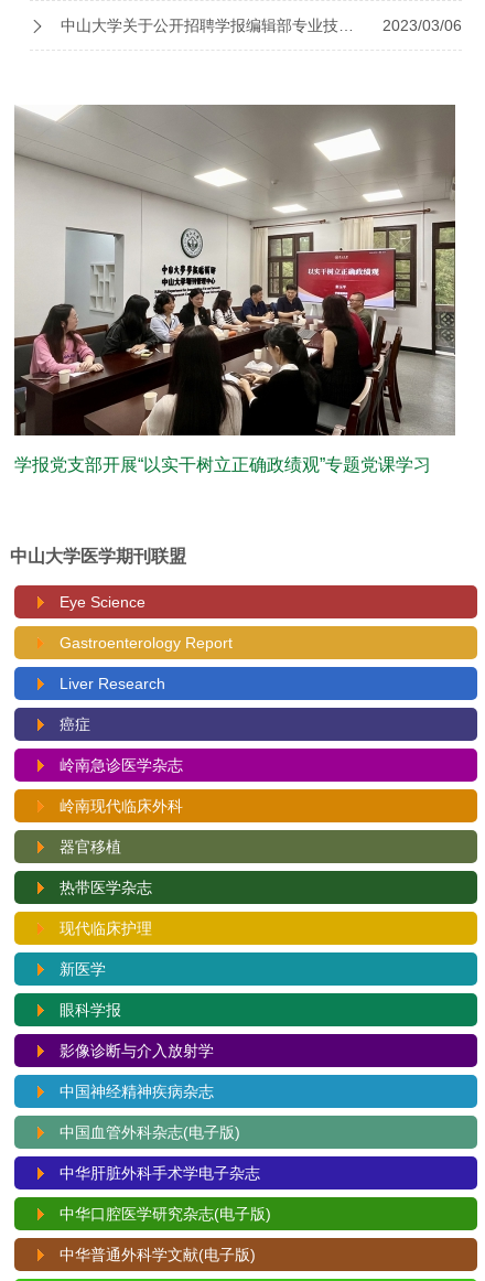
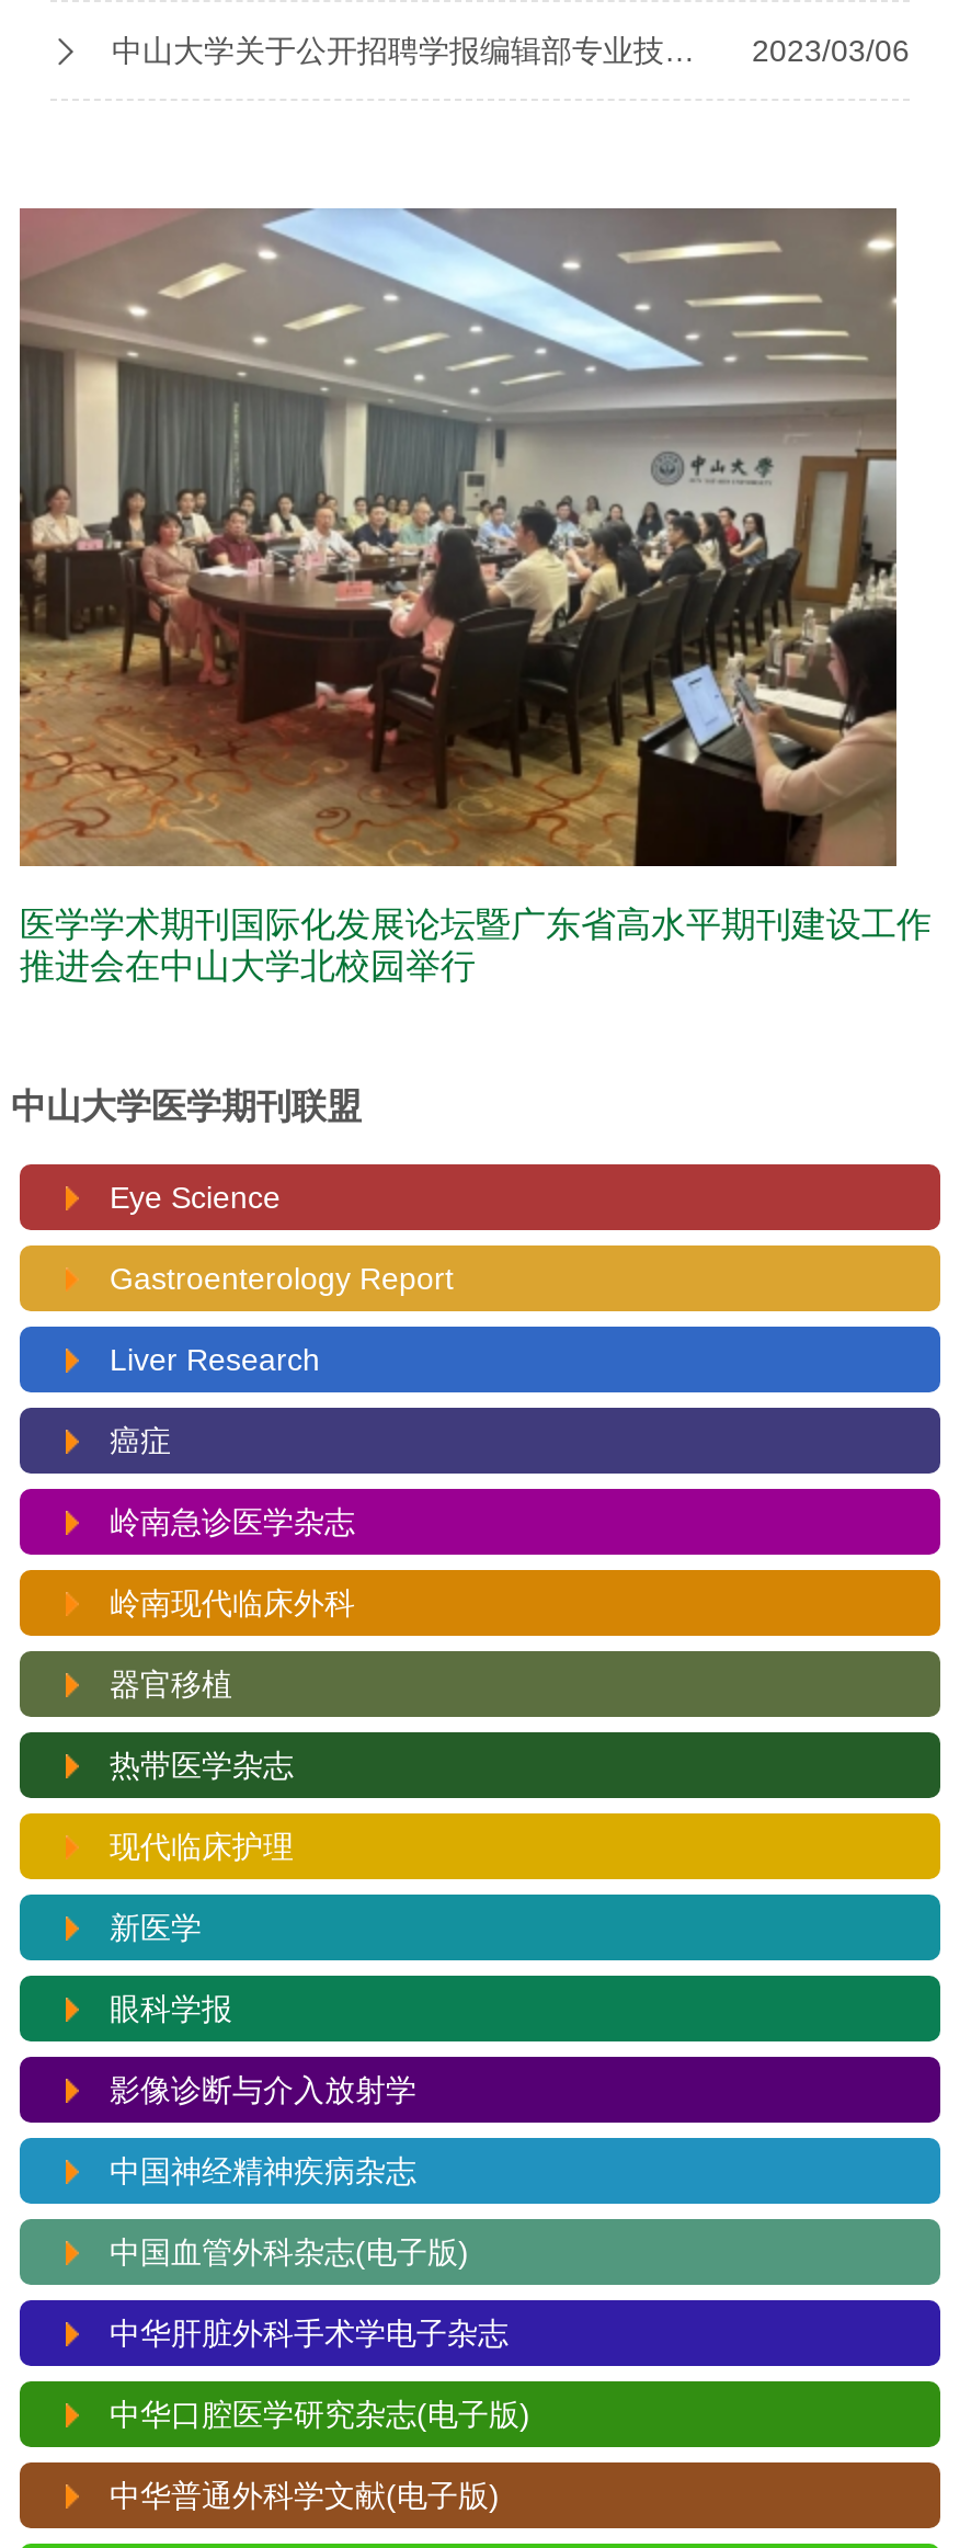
[13,105,455,474] [image] | 学报党支部开展“以实干树立正确政绩观”专题党课学习 -> [18,206,932,985] [image] | 医学学术期刊国际化发展论坛暨广东省高水平期刊建设工作 | 推进会在中山大学北校园举行

